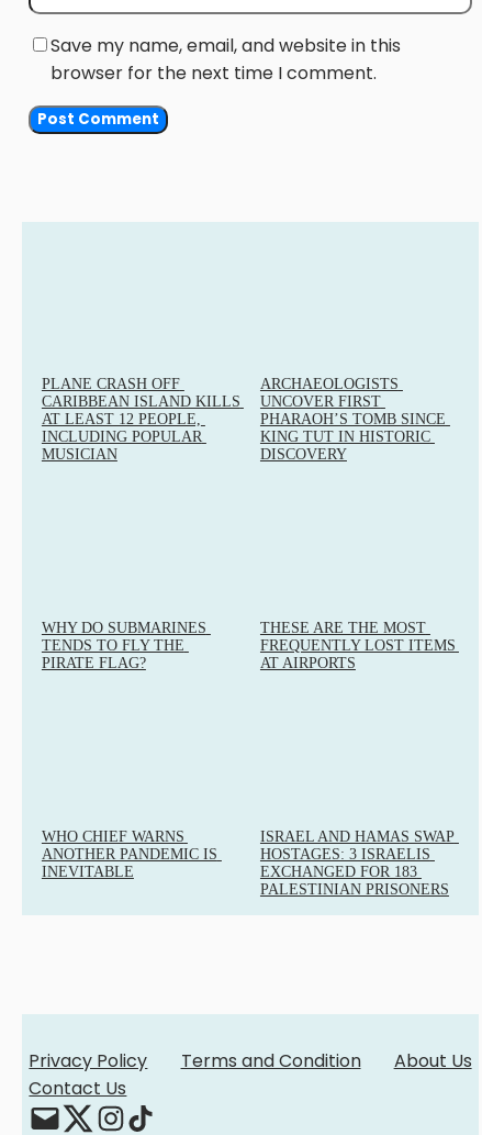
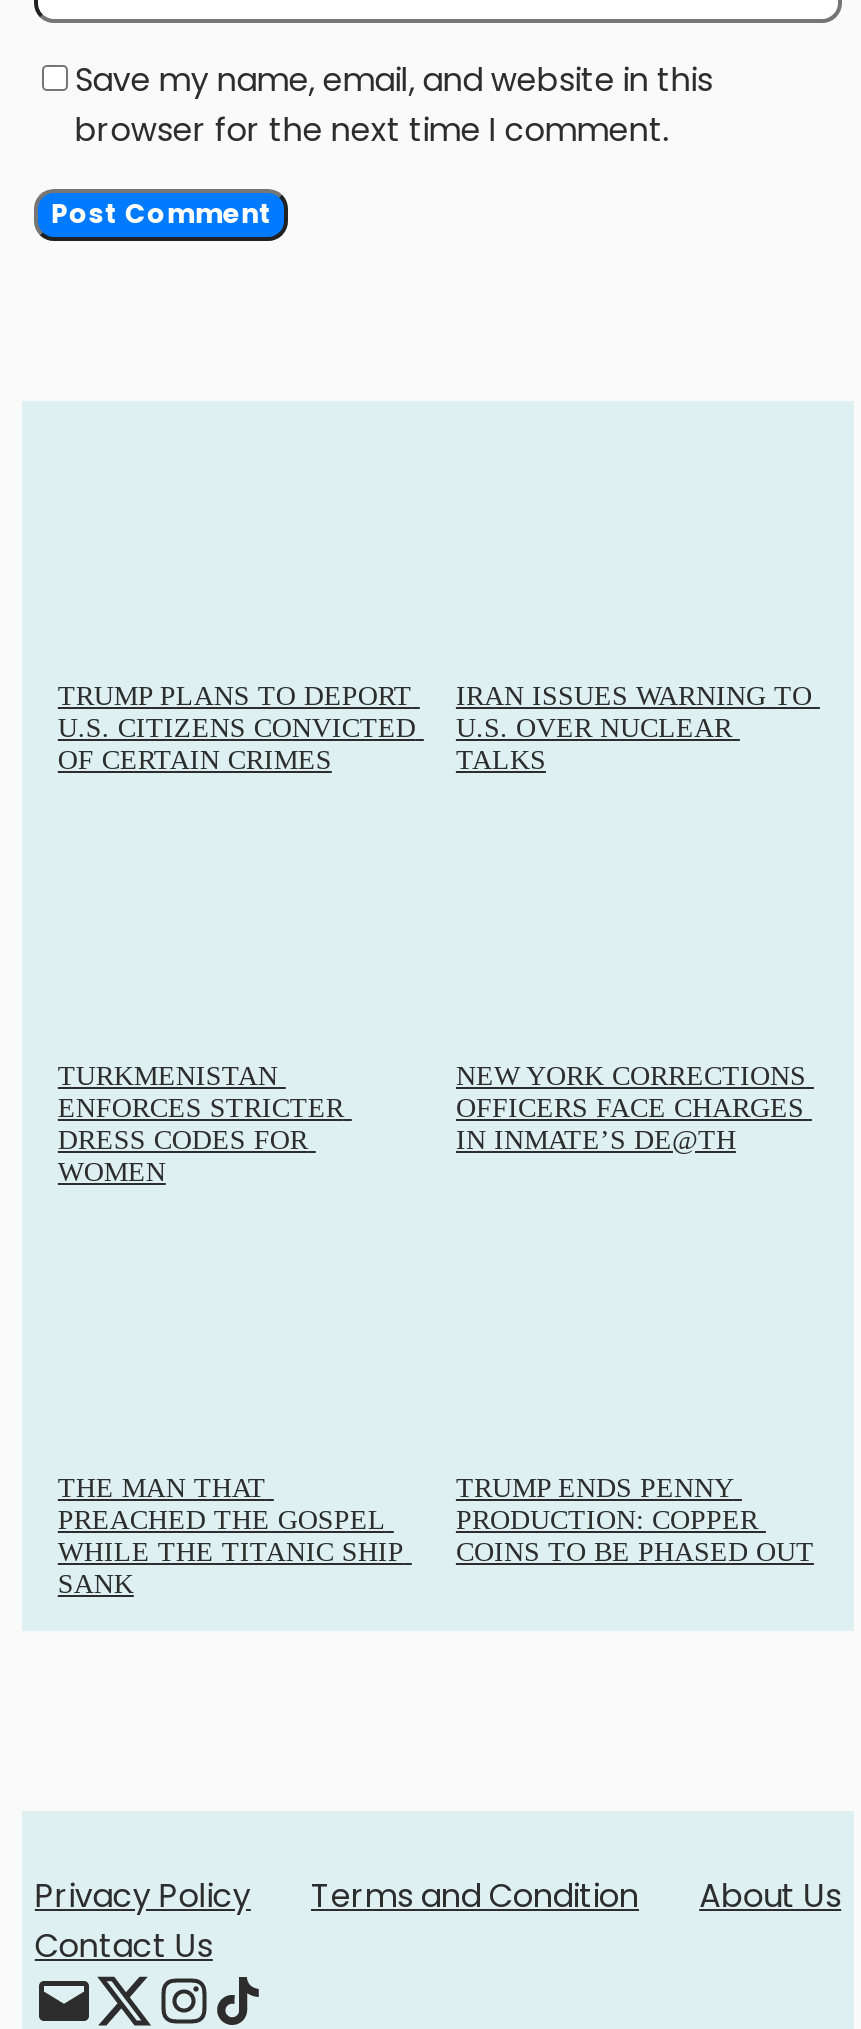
[42,376,240,462] PLANE CRASH OFF | CARIBBEAN ISLAND KILLS | AT LEAST 12 PEOPLE, | INCLUDING POPULAR | MUSICIAN -> [58,681,416,775] TRUMP PLANS TO DEPORT | U.S. CITIZENS CONVICTED | OF CERTAIN CRIMES
[260,376,446,462] ARCHAEOLOGISTS | UNCOVER FIRST | PHARAOH’S TOMB SINCE | KING TUT IN HISTORIC | DISCOVERY -> [456,681,812,775] IRAN ISSUES WARNING TO | U.S. OVER NUCLEAR | TALKS
[42,619,206,671] WHY DO SUBMARINES | TENDS TO FLY THE | PIRATE FLAG? -> [58,1061,344,1187] TURKMENISTAN | ENFORCES STRICTER | DRESS CODES FOR | WOMEN
[260,619,456,671] THESE ARE THE MOST | FREQUENTLY LOST ITEMS | AT AIRPORTS -> [456,1061,806,1155] NEW YORK CORRECTIONS | OFFICERS FACE CHARGES | IN INMATE’S DE@TH
[42,828,217,880] WHO CHIEF WARNS | ANOTHER PANDEMIC IS | INEVITABLE -> [58,1473,404,1599] THE MAN THAT | PREACHED THE GOSPEL | WHILE THE TITANIC SHIP | SANK
[260,828,455,897] ISRAEL AND HAMAS SWAP | HOSTAGES: 3 ISRAELIS | EXCHANGED FOR 183 | PALESTINIAN PRISONERS -> [456,1473,814,1567] TRUMP ENDS PENNY | PRODUCTION: COPPER | COINS TO BE PHASED OUT

